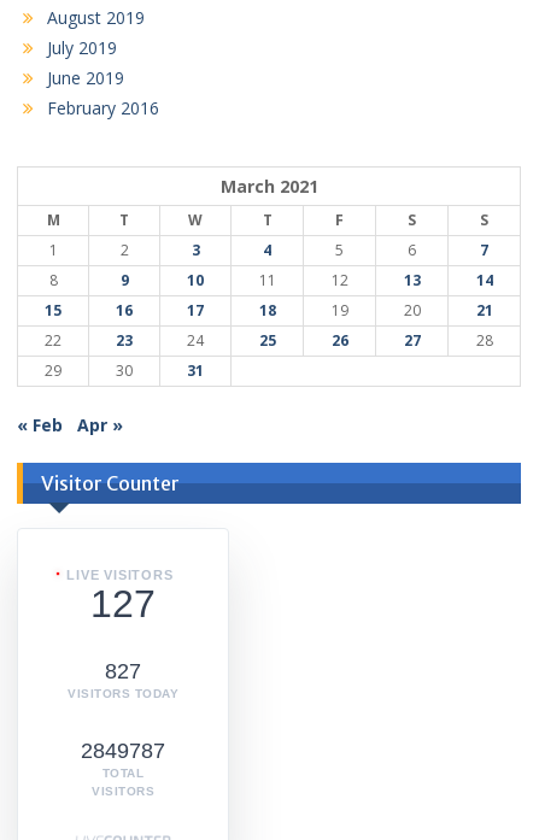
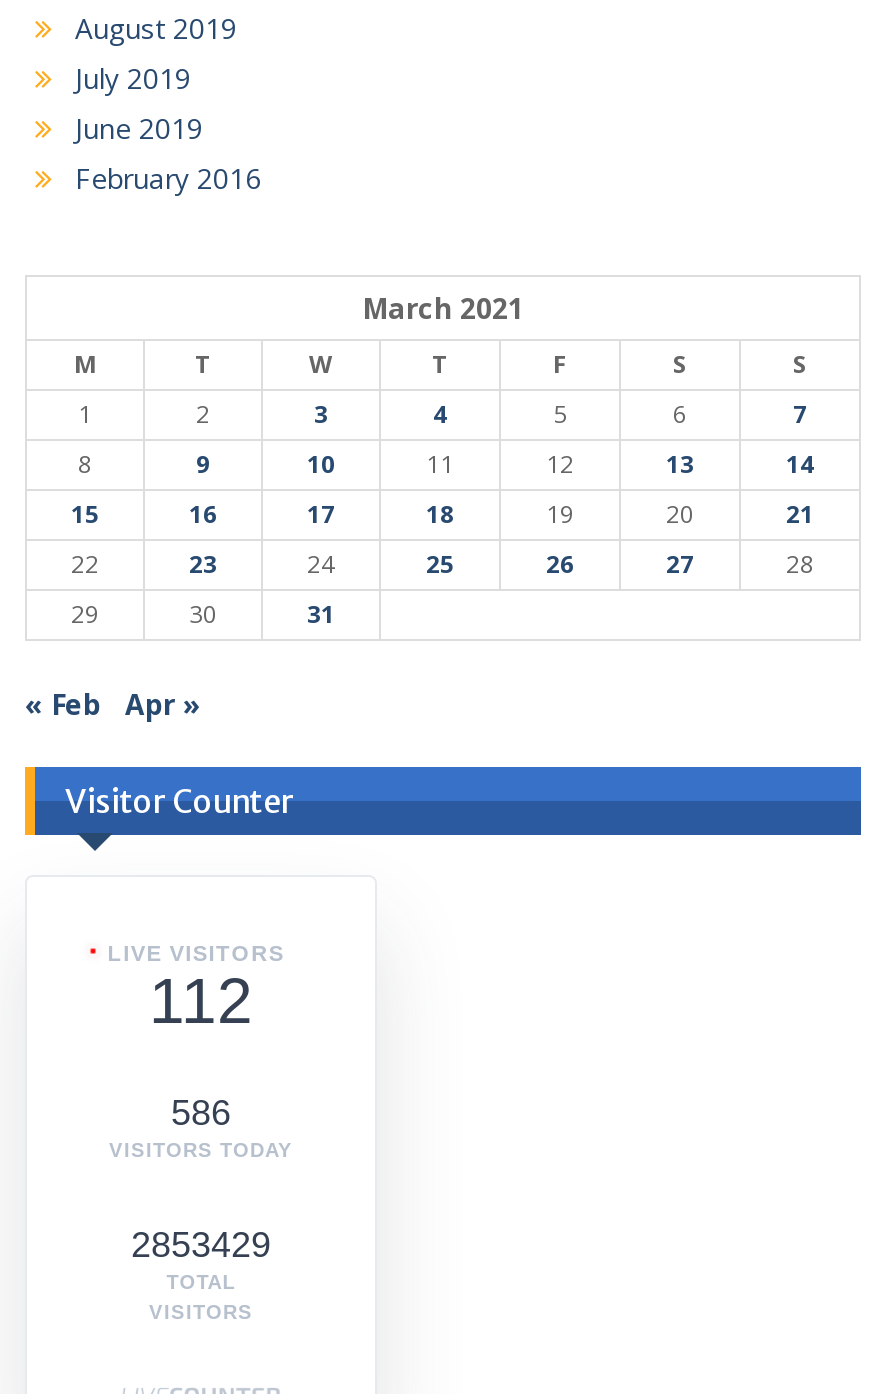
[90,582,156,625] 127 -> [149,966,253,1038] 112
[105,659,141,683] 827 -> [171,1094,231,1134] 586
[81,739,165,763] 2849787 -> [131,1226,271,1266] 2853429

